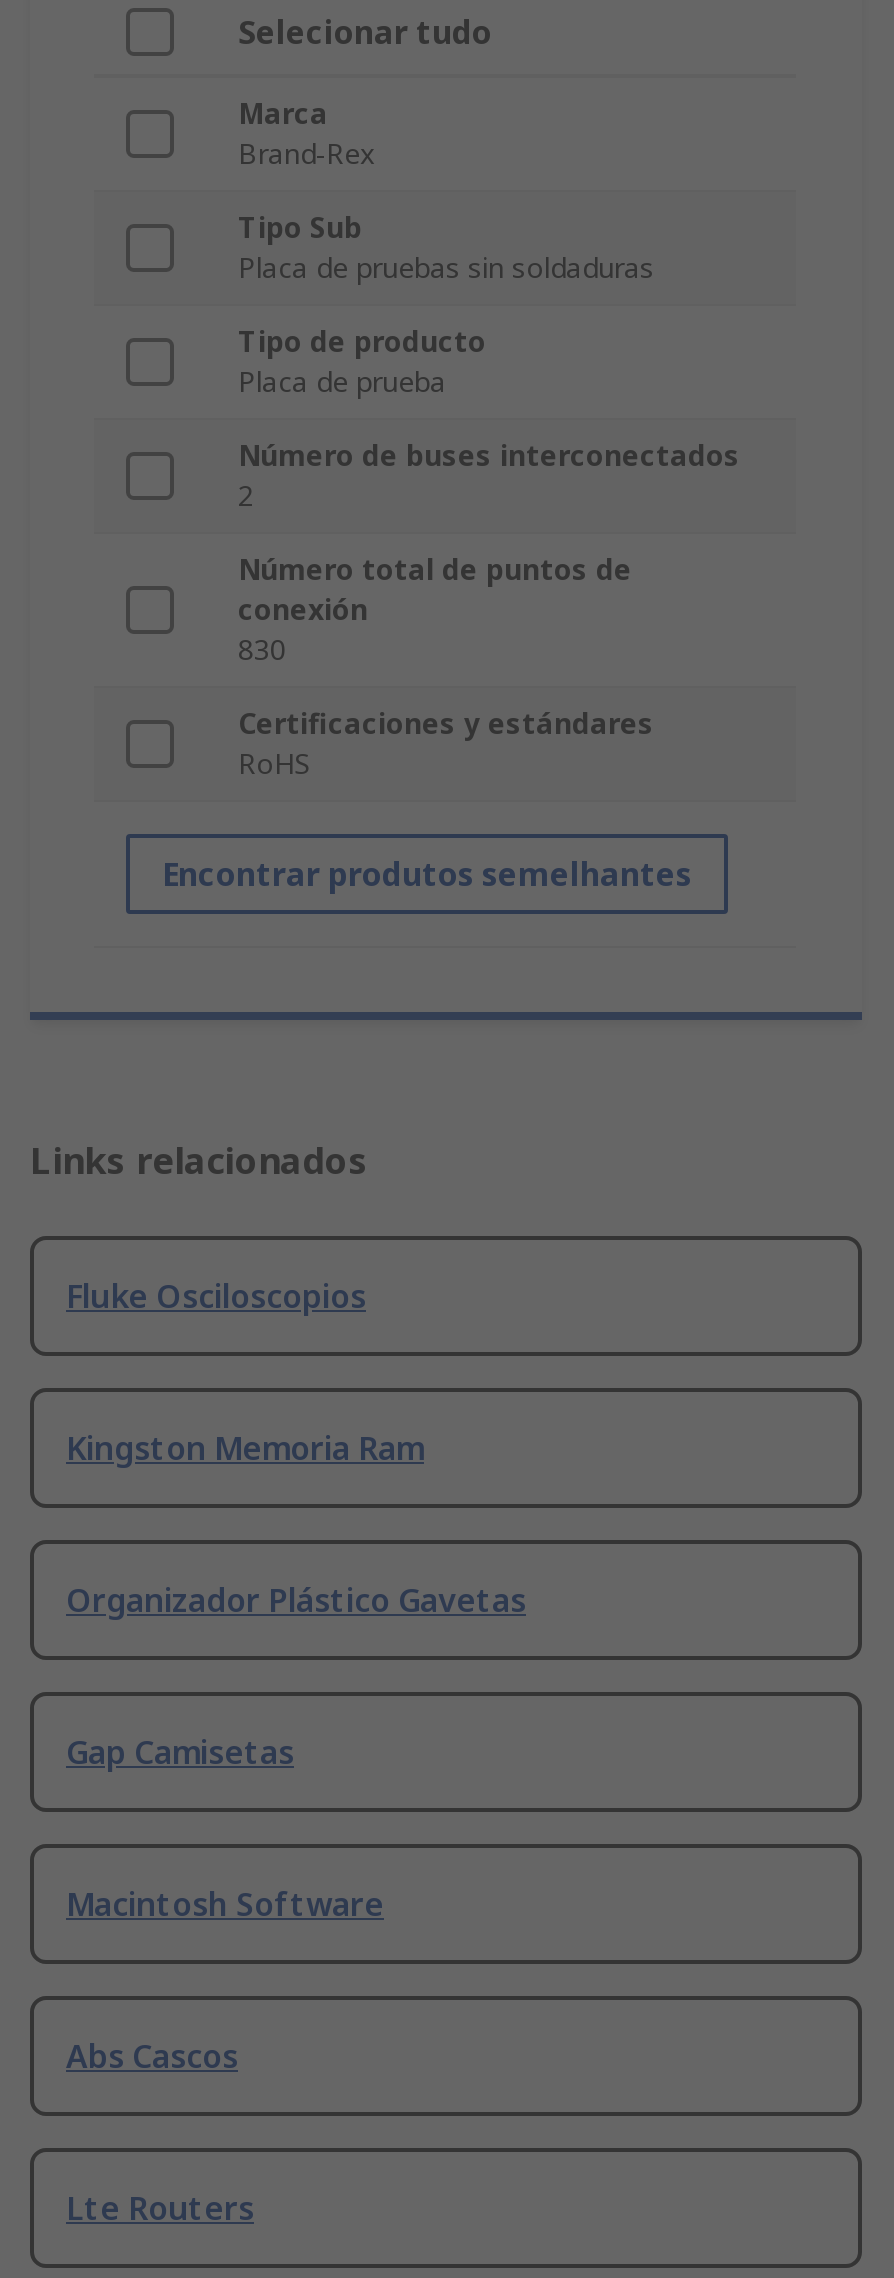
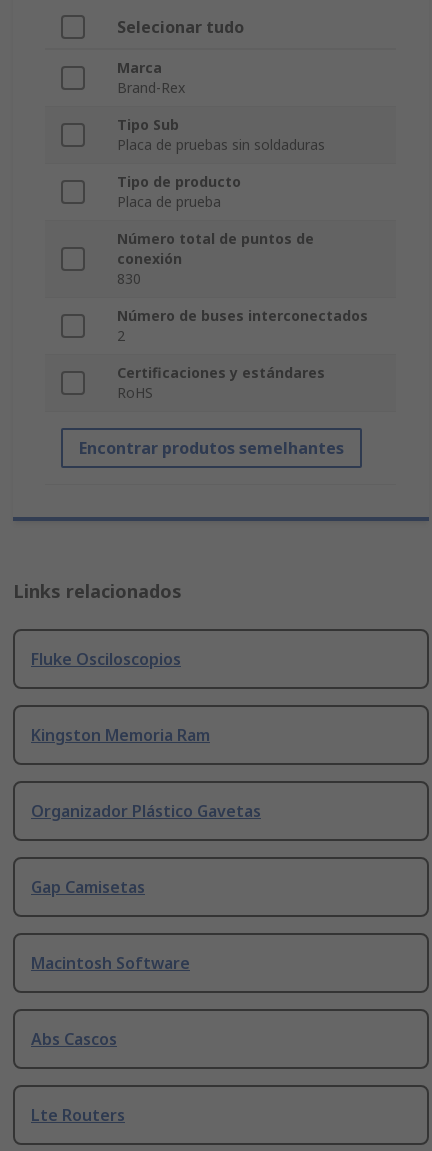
moved [238,437,740,515] -> [117,306,368,345]: Número de buses interconectados | 2
moved [238,551,632,669] -> [117,229,314,288]: Número total de puntos de | conexión | 830

